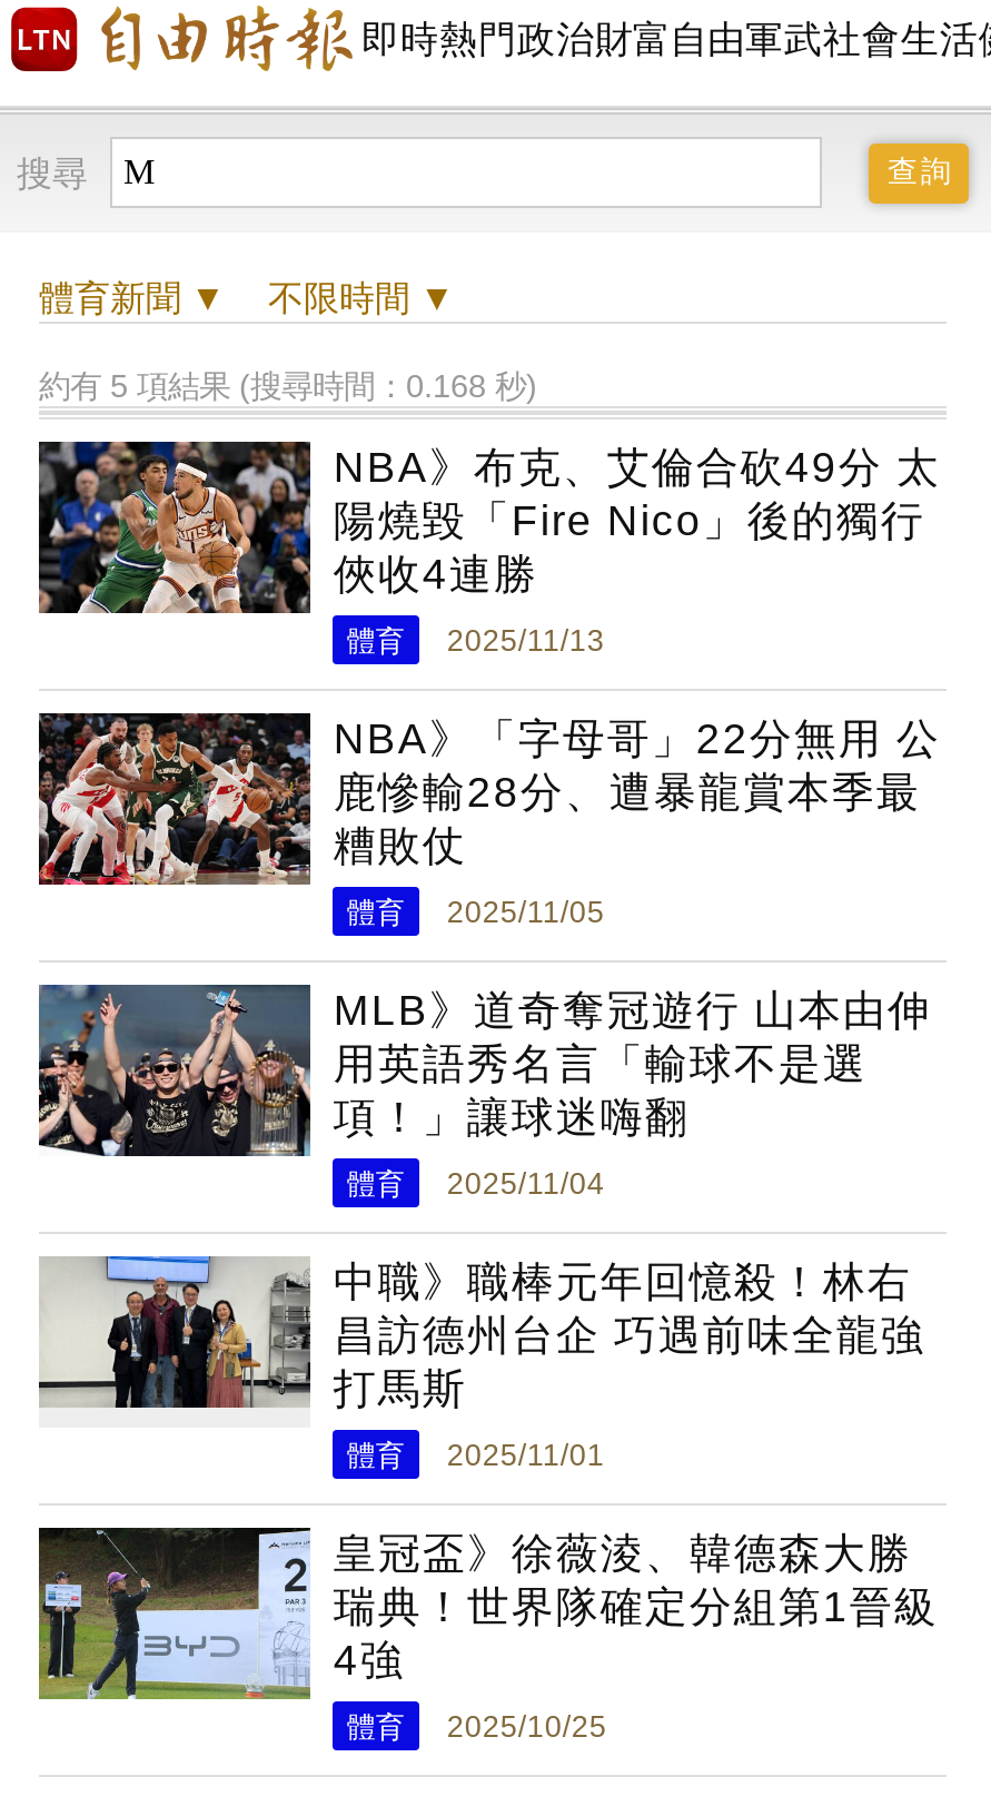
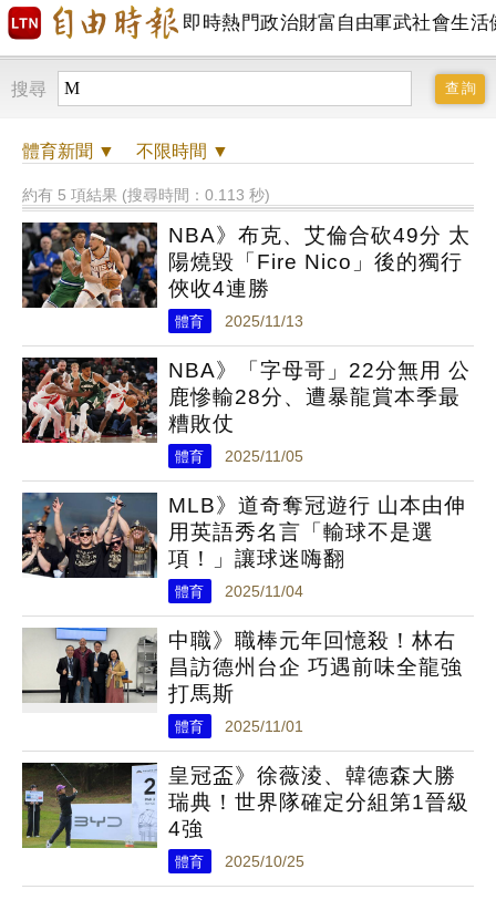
[39,368,537,403] 約有 5 項結果 (搜尋時間：0.168 秒) -> [22,186,270,203] 約有 5 項結果 (搜尋時間：0.113 秒)

